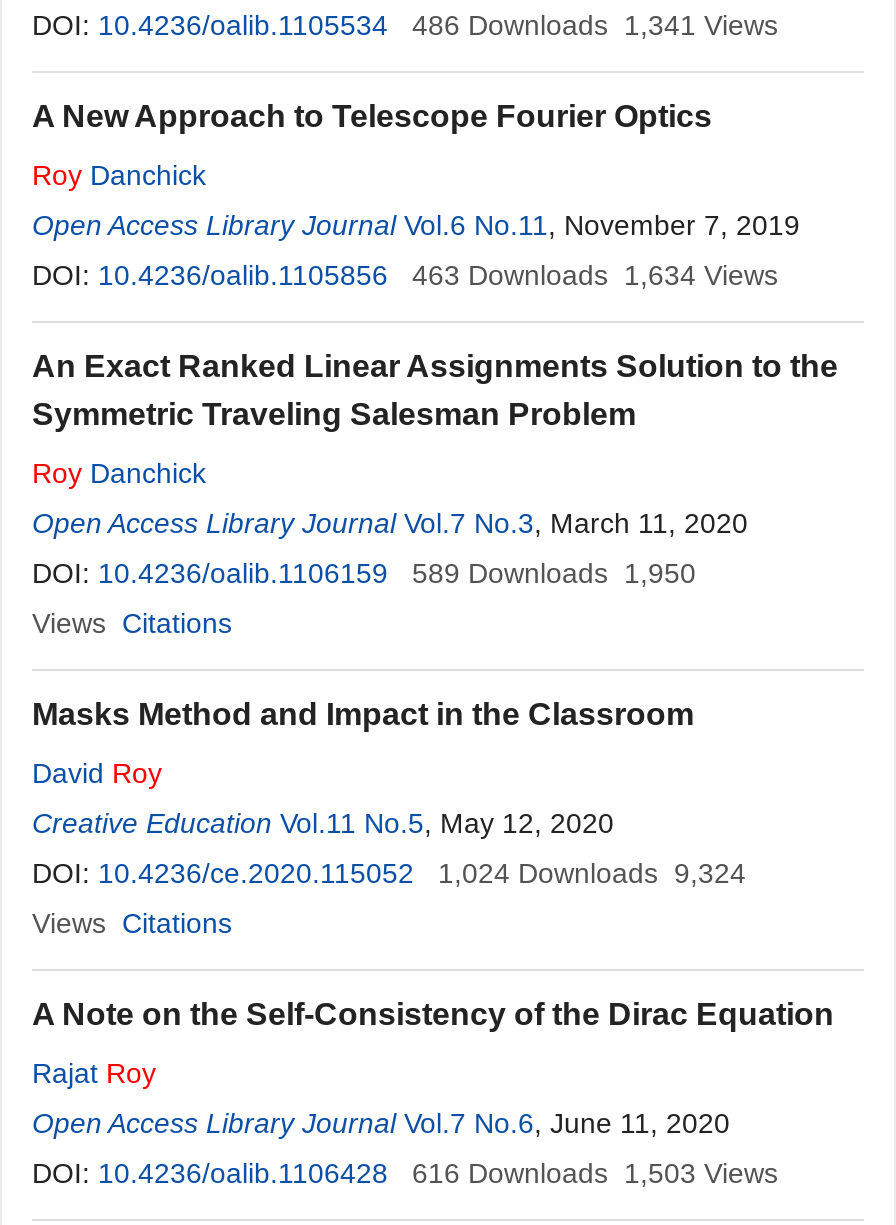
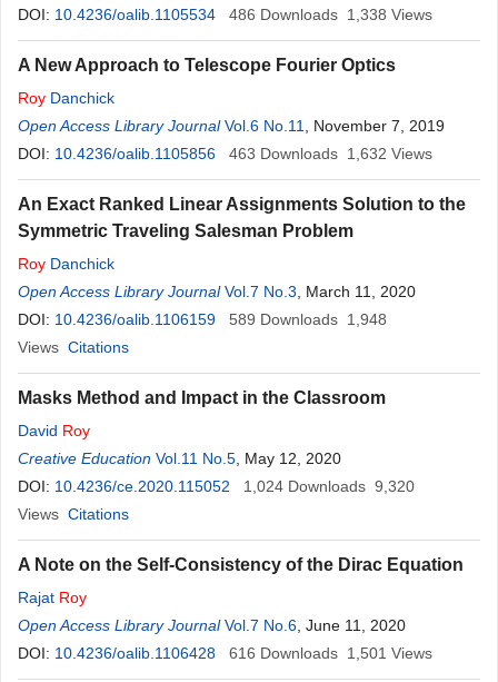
[412,9,778,41] 486 Downloads 1,341 Views -> [229,6,432,23] 486 Downloads 1,338 Views
[412,259,778,291] 463 Downloads 1,634 Views -> [229,145,432,162] 463 Downloads 1,632 Views
[32,557,696,589] DOI: 10.4236/oalib.1106159 589 Downloads 1,950 -> [18,310,387,328] DOI: 10.4236/oalib.1106159 589 Downloads 1,948
[32,857,746,889] DOI: 10.4236/ce.2020.115052 1,024 Downloads 9,324 -> [18,477,415,495] DOI: 10.4236/ce.2020.115052 1,024 Downloads 9,320
[412,1157,778,1189] 616 Downloads 1,503 Views -> [229,644,432,662] 616 Downloads 1,501 Views

